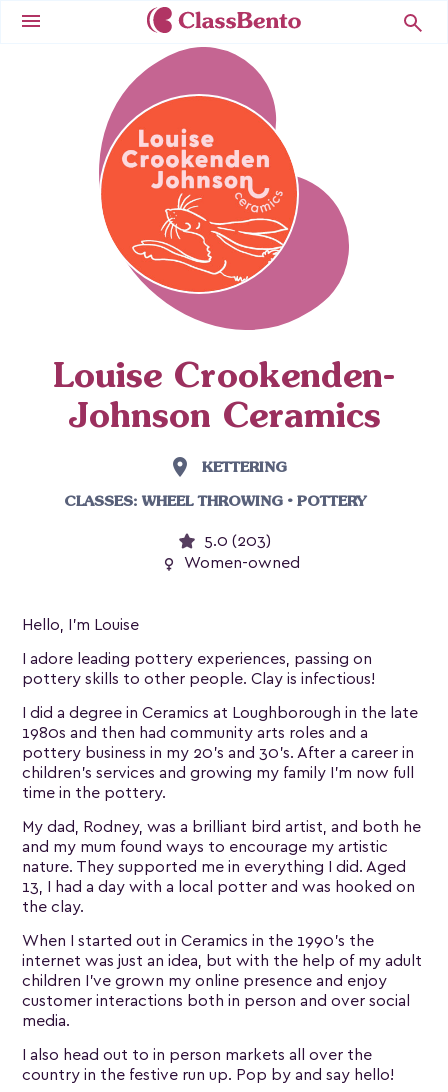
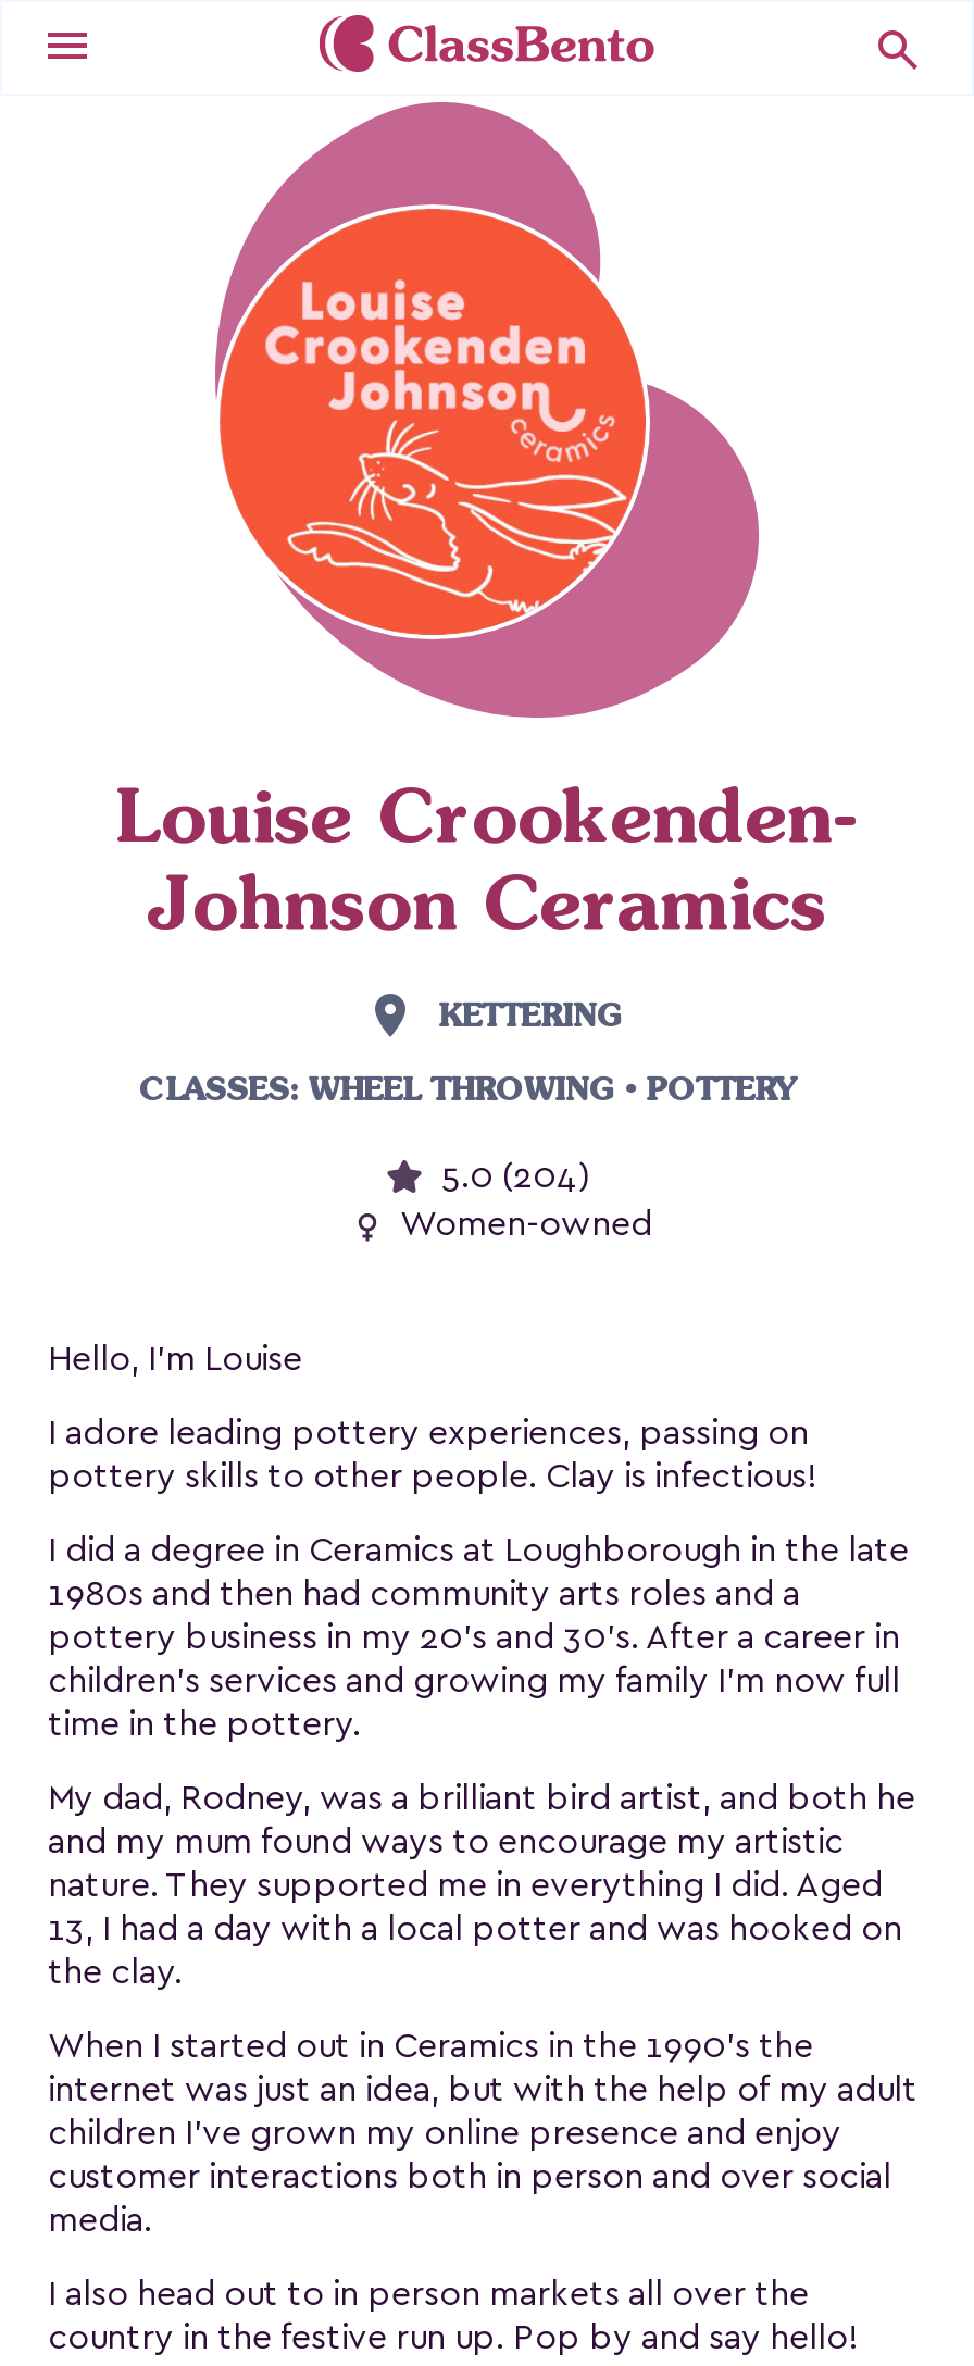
[199,533,270,549] 5.0 (203) -> [433,1160,589,1194] 5.0 (204)

